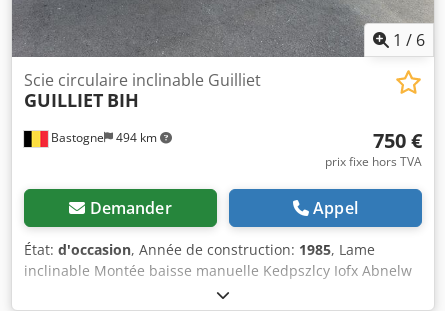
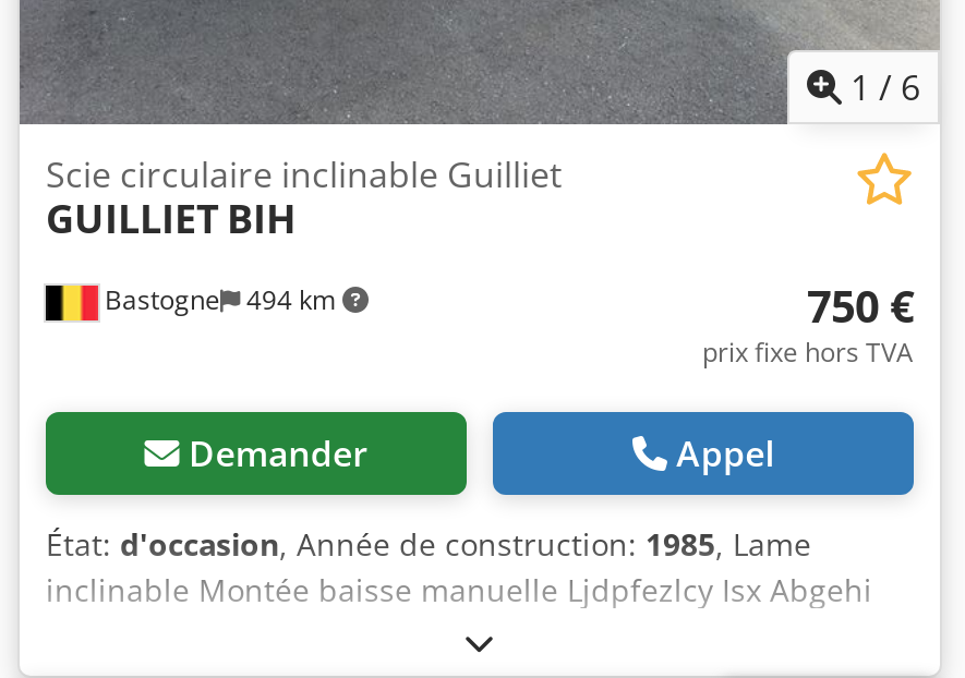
[24,261,412,280] inclinable Montée baisse manuelle Kedpszlcy Iofx Abnelw -> [46,569,872,610] inclinable Montée baisse manuelle Ljdpfezlcy Isx Abgehi

